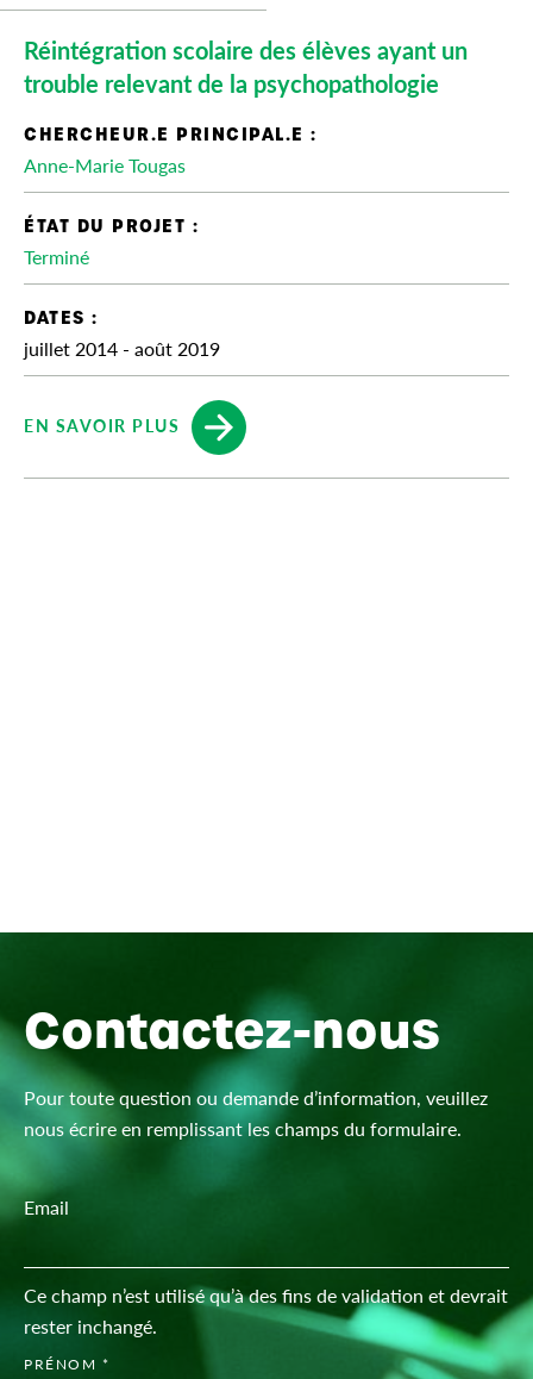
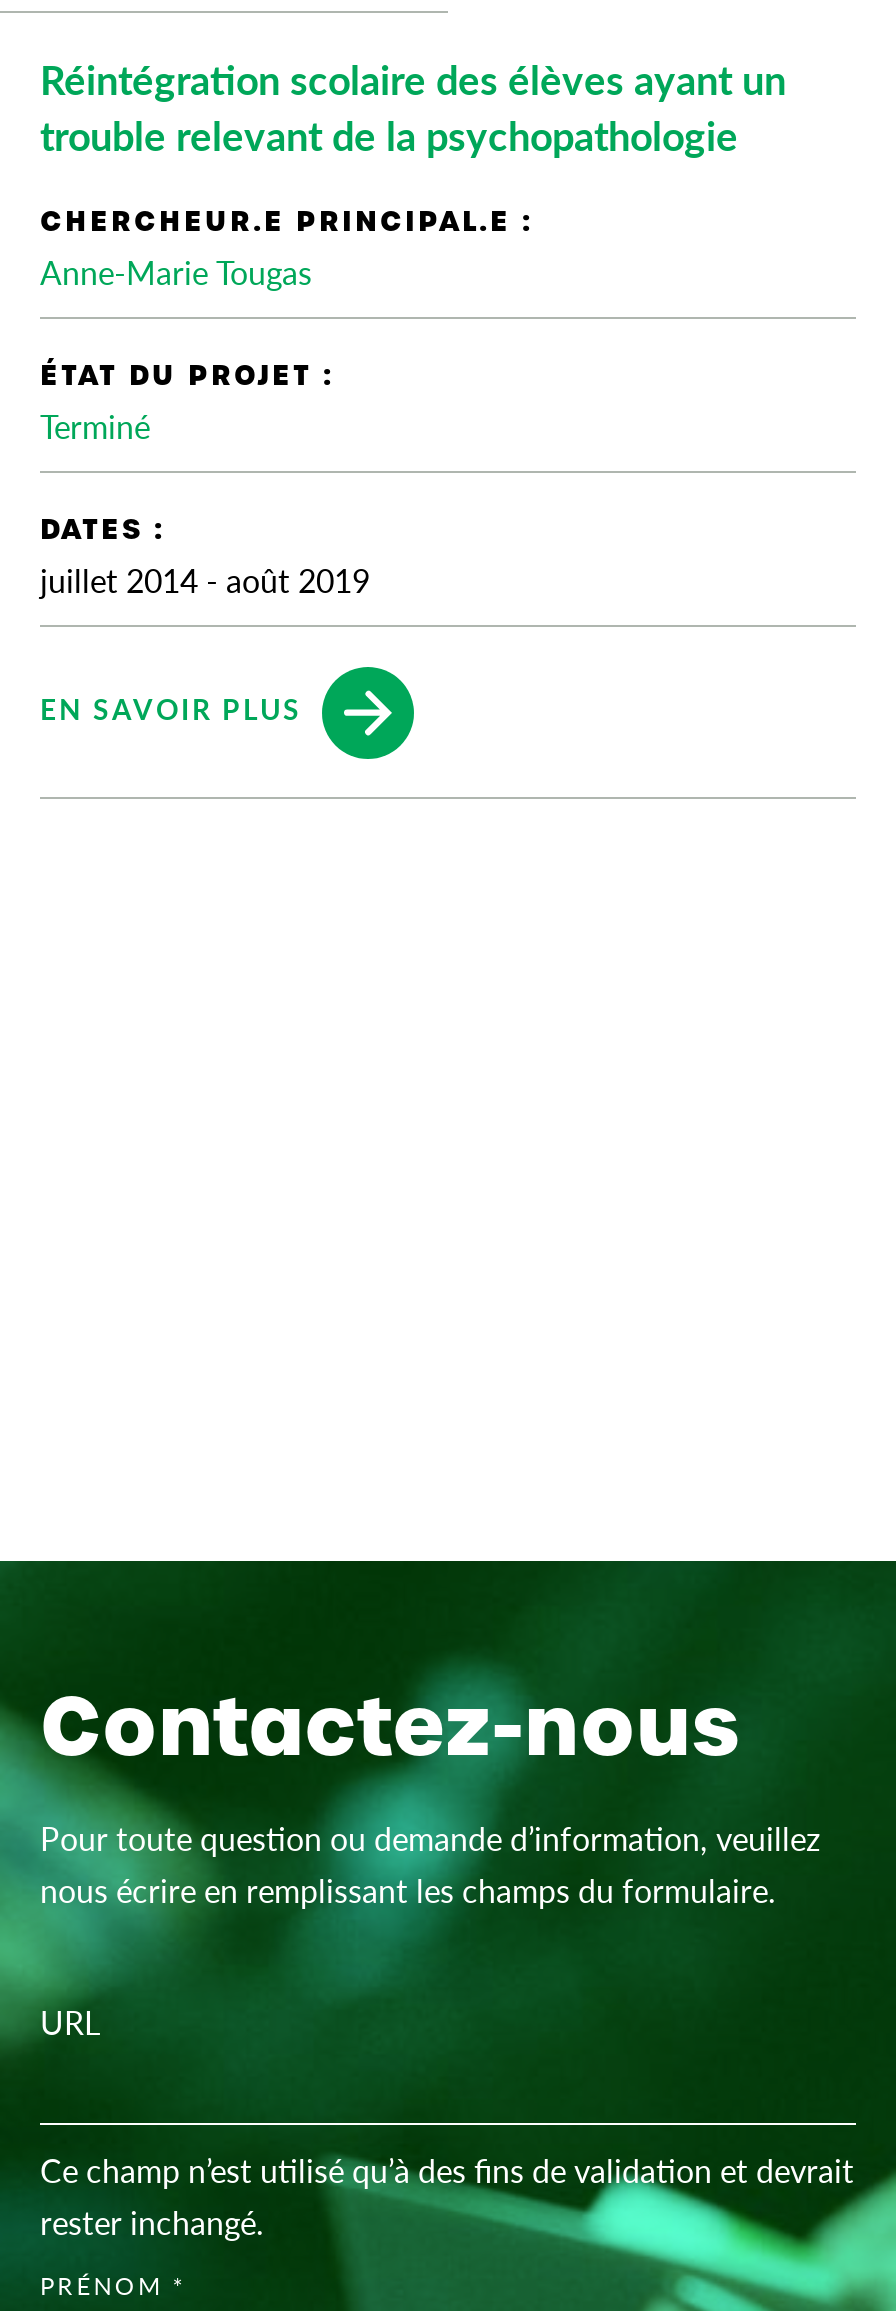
[24,1193,69,1220] Email -> [40,1998,100,2044] URL

